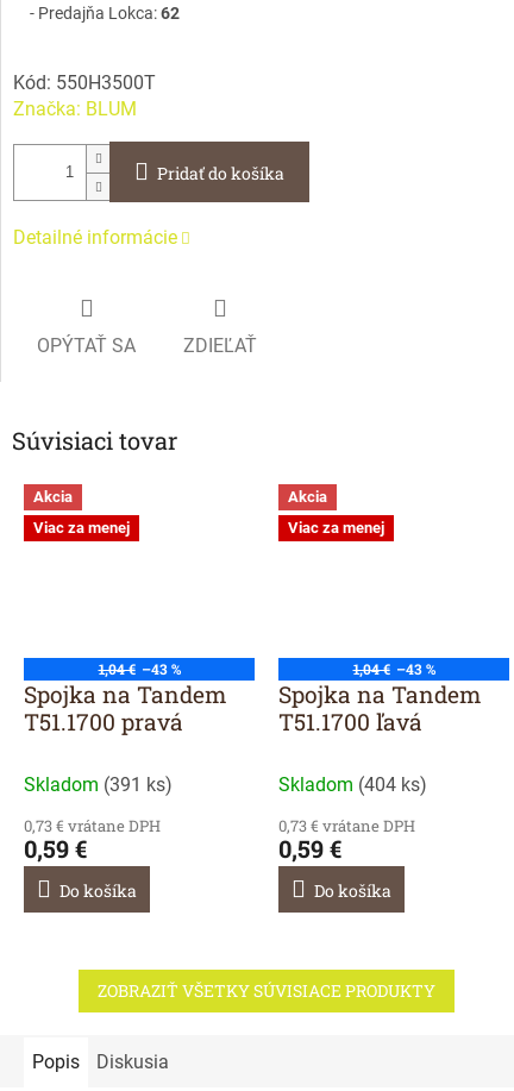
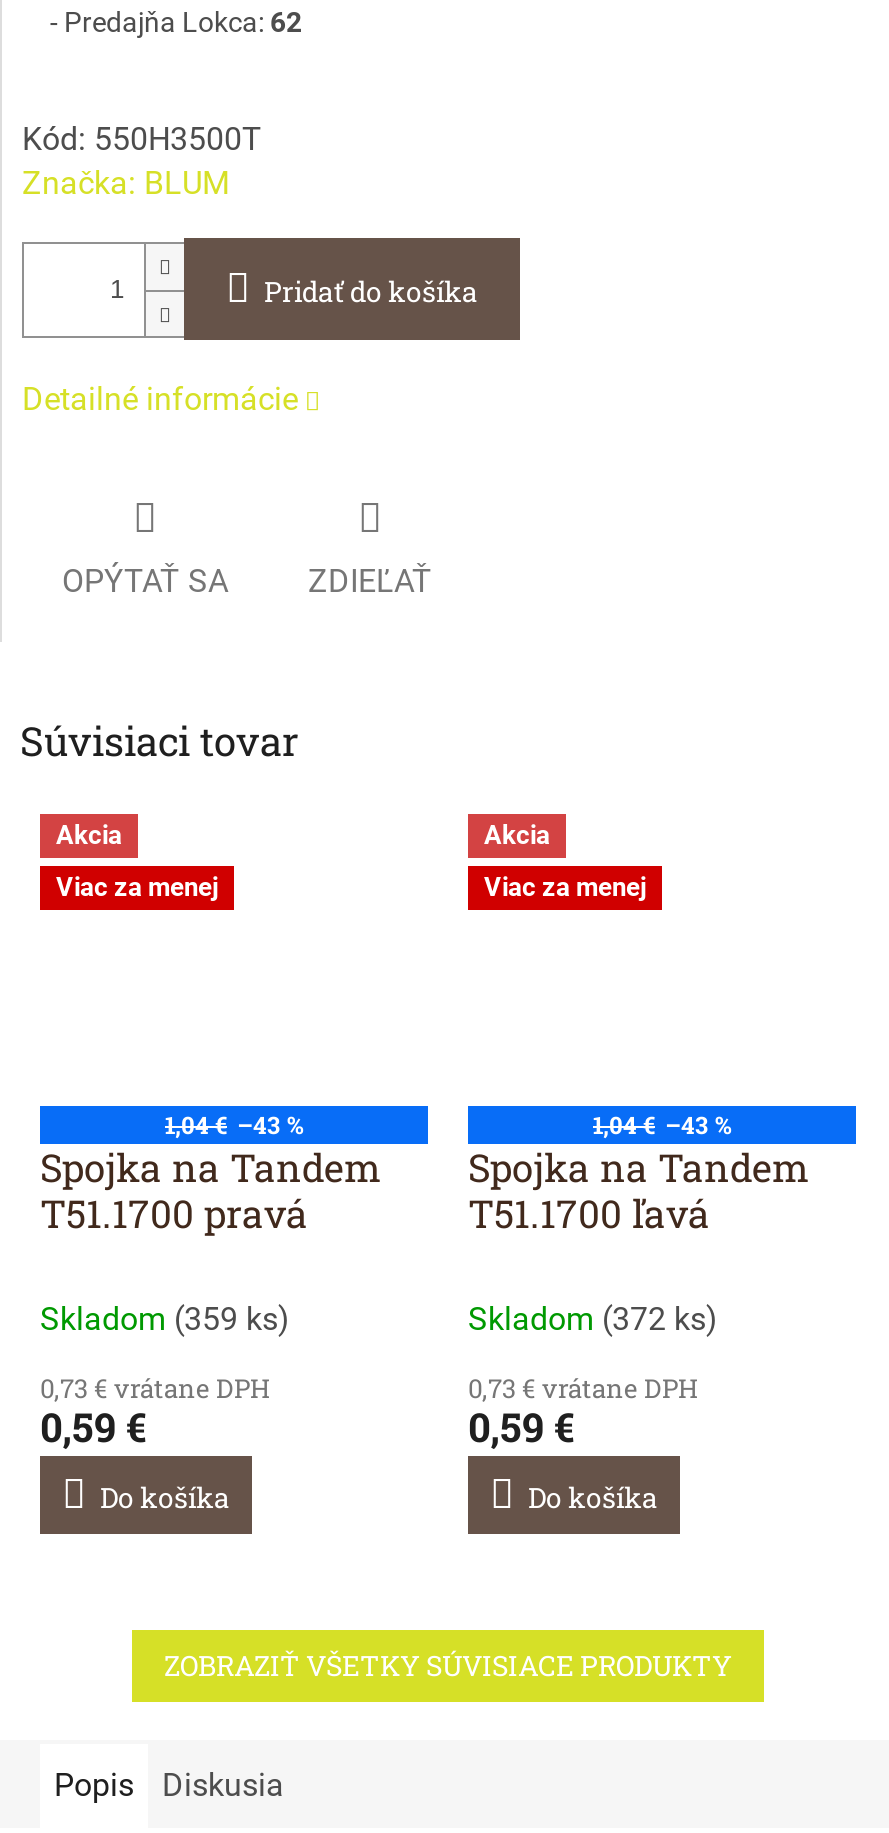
[24,773,173,796] Skladom (391 ks) -> [40,1300,290,1338] Skladom (359 ks)
[278,773,427,796] Skladom (404 ks) -> [468,1300,718,1338] Skladom (372 ks)

